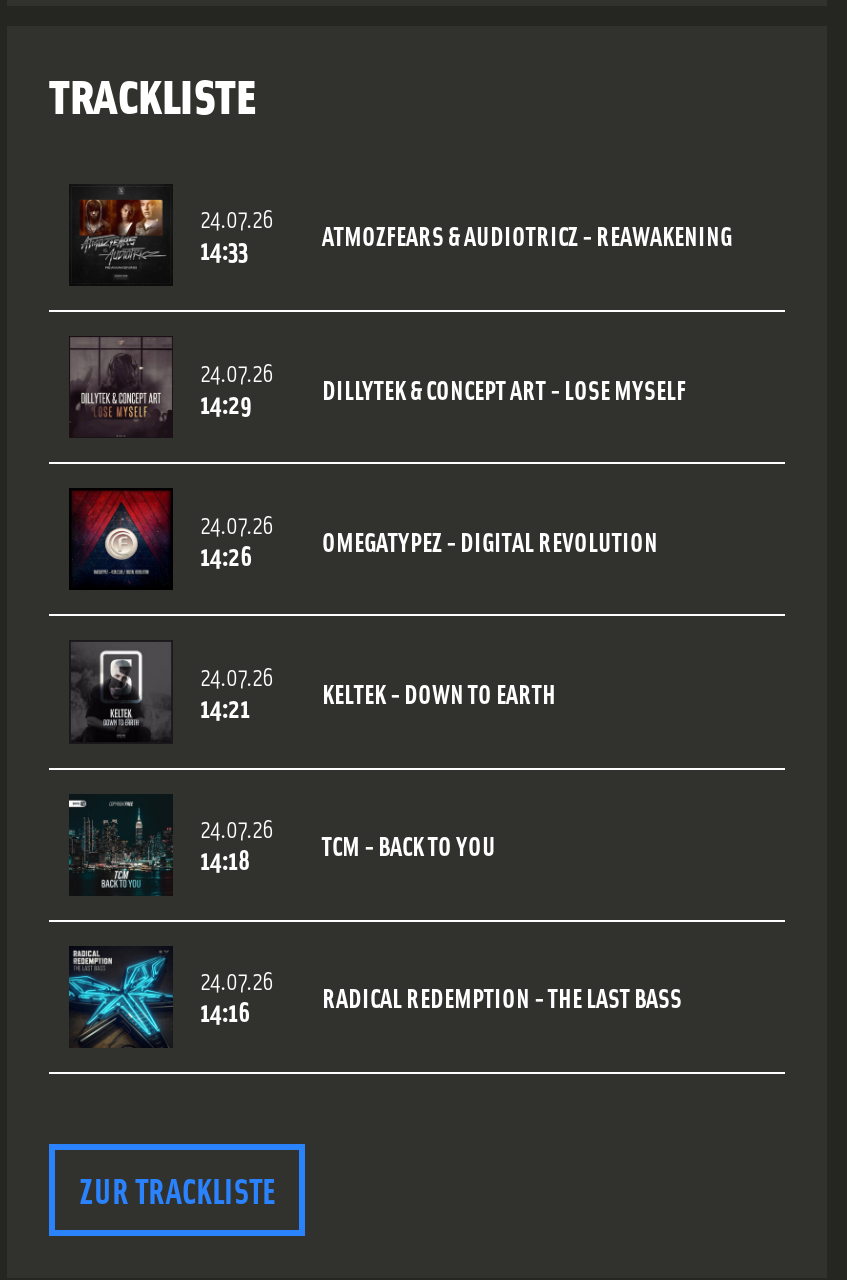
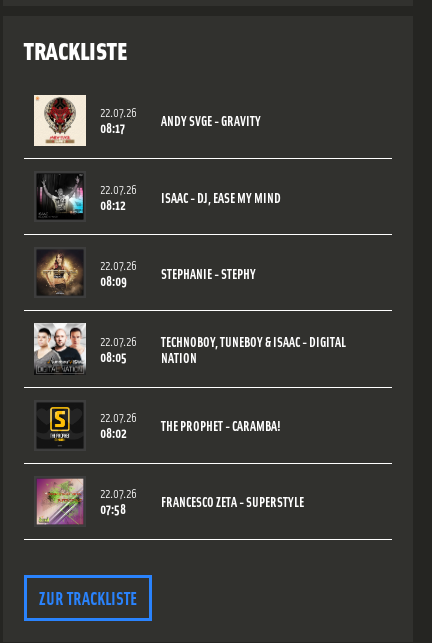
[67,184,732,288] [image] | 24.07.26 | 14:33 | ATMOZFEARS & AUDIOTRICZ - REAWAKENING -> [33,94,260,147] [image] | 22.07.26 | 08:17 | ANDY SVGE - GRAVITY
[69,338,686,438] [image] | 24.07.26 | 14:29 | DILLYTEK & CONCEPT ART - LOSE MYSELF -> [35,173,280,221] [image] | 22.07.26 | 08:12 | ISAAC - DJ, EASE MY MIND
[69,488,658,590] [image] | 24.07.26 | 14:26 | OMEGATYPEZ - DIGITAL REVOLUTION -> [35,248,255,297] [image] | 22.07.26 | 08:09 | STEPHANIE - STEPHY
[69,640,556,742] [image] | 24.07.26 | 14:21 | KELTEK - DOWN TO EARTH -> [33,322,136,374] [image] | 22.07.26 | 08:05
[67,794,496,896] [image] | 24.07.26 | 14:18 | TCM - BACK TO YOU -> [34,333,345,450] [image] | TECHNOBOY, TUNEBOY & ISAAC - DIGITAL | NATION | 22.07.26 | 08:02 | THE PROPHET - CARAMBA!
[69,946,682,1048] [image] | 24.07.26 | 14:16 | RADICAL REDEMPTION - THE LAST BASS -> [35,477,303,526] [image] | 22.07.26 | 07:58 | FRANCESCO ZETA - SUPERSTYLE

